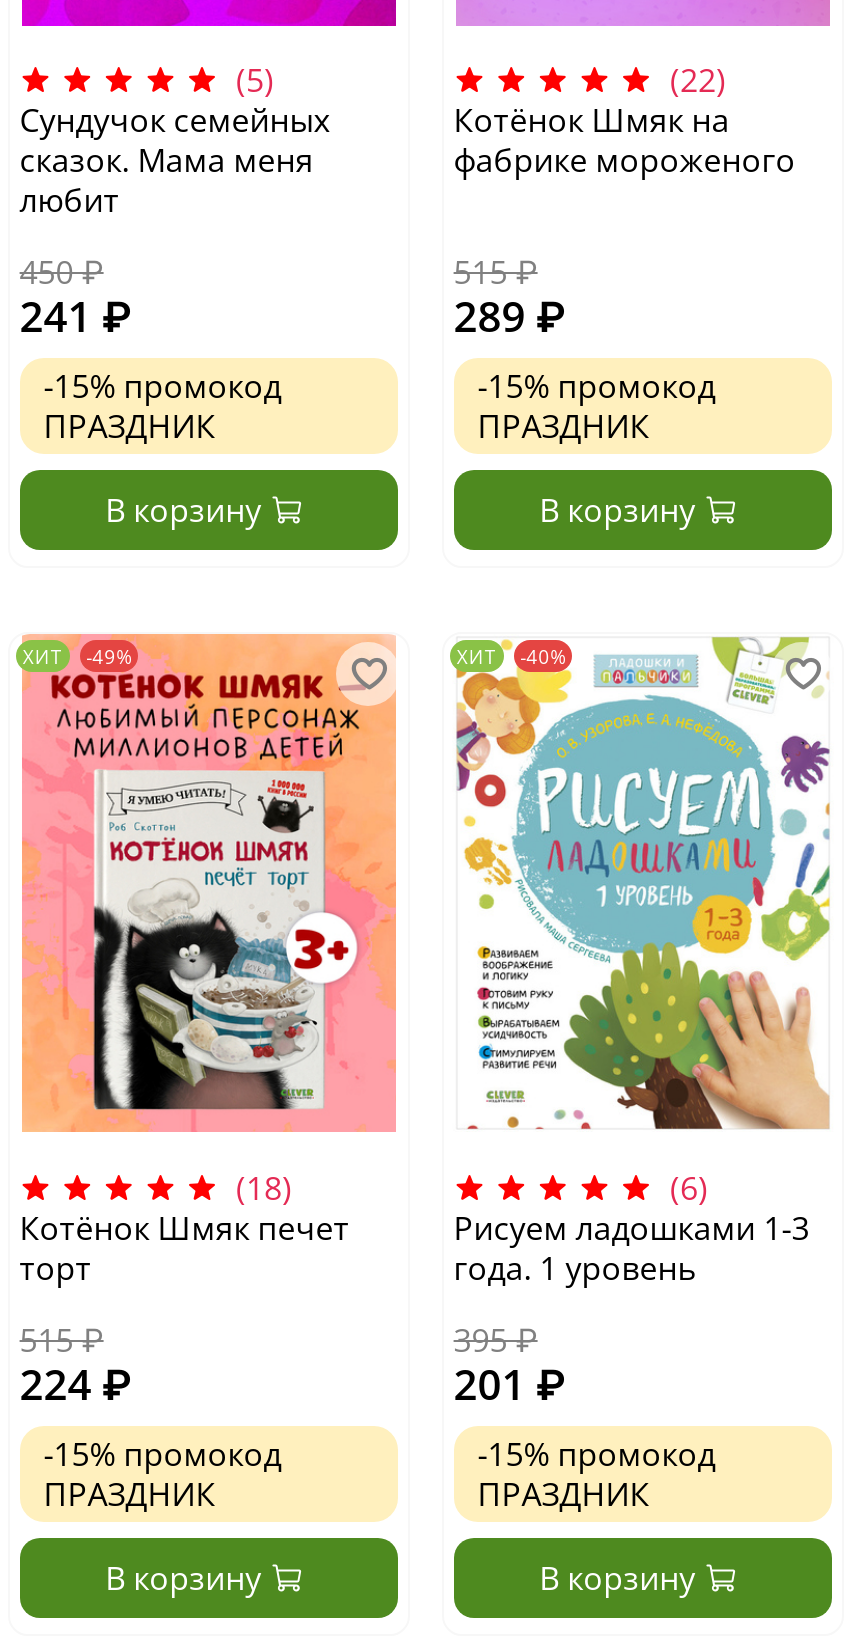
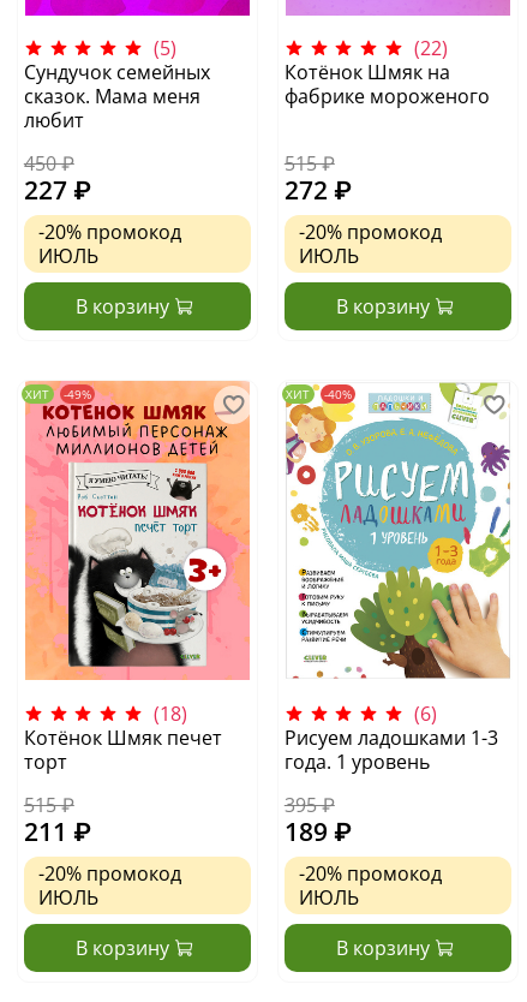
[20,289,290,449] 241 ₽ | -15% промокод | ПРАЗДНИК -> [24,173,186,269] 227 ₽ | -20% промокод | ИЮЛЬ
[454,289,724,449] 289 ₽ | -15% промокод | ПРАЗДНИК -> [284,173,446,269] 272 ₽ | -20% промокод | ИЮЛЬ
[20,1356,290,1516] 224 ₽ | -15% промокод | ПРАЗДНИК -> [24,814,186,910] 211 ₽ | -20% промокод | ИЮЛЬ
[454,1356,724,1516] 201 ₽ | -15% промокод | ПРАЗДНИК -> [284,814,446,910] 189 ₽ | -20% промокод | ИЮЛЬ

